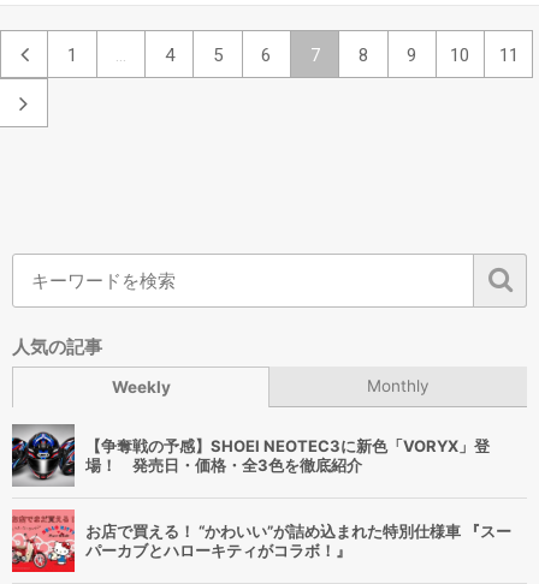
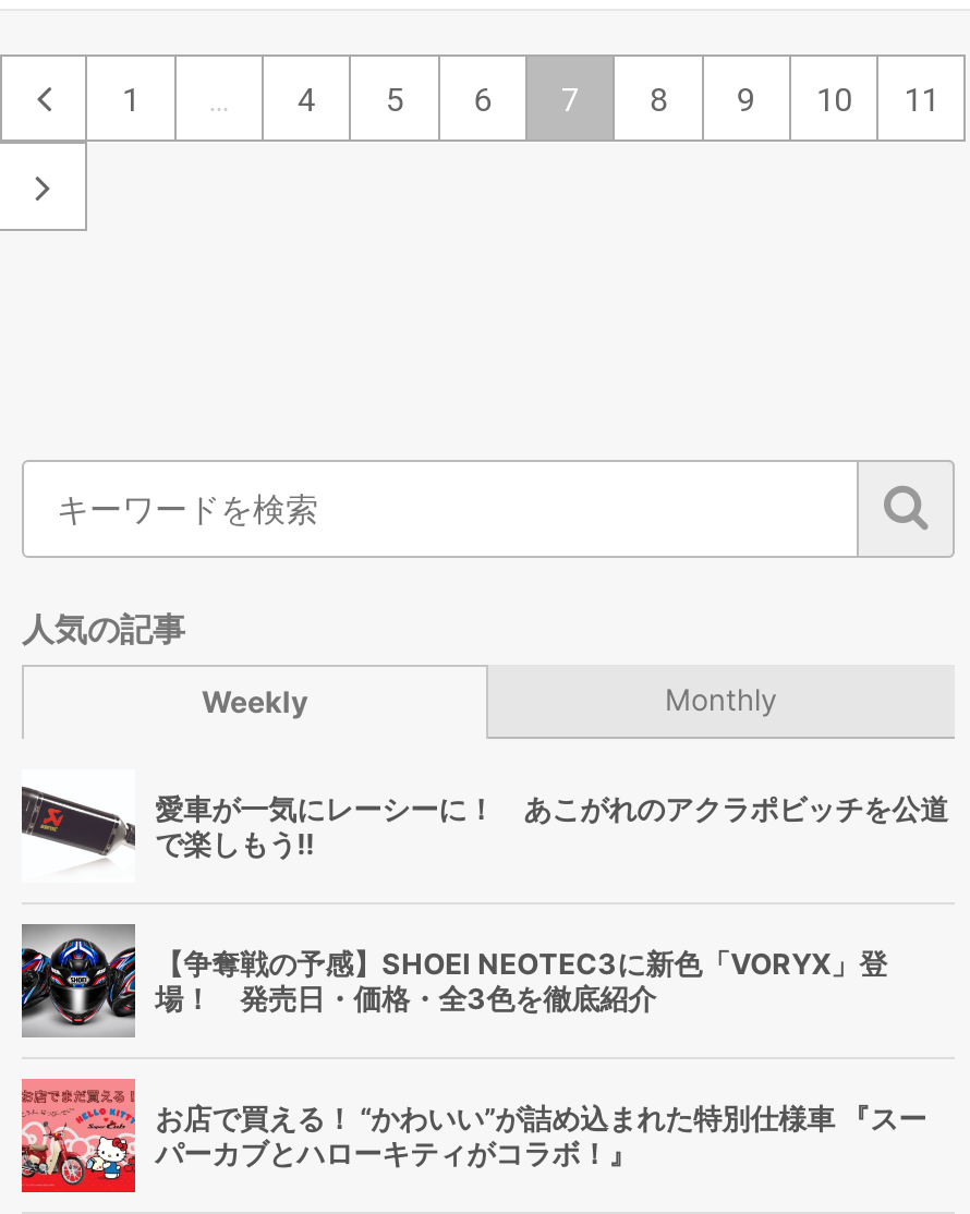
none -> [22,769,948,863] [image] | 愛車が一気にレーシーに！ あこがれのアクラポビッチを公道 | で楽しもう!!

